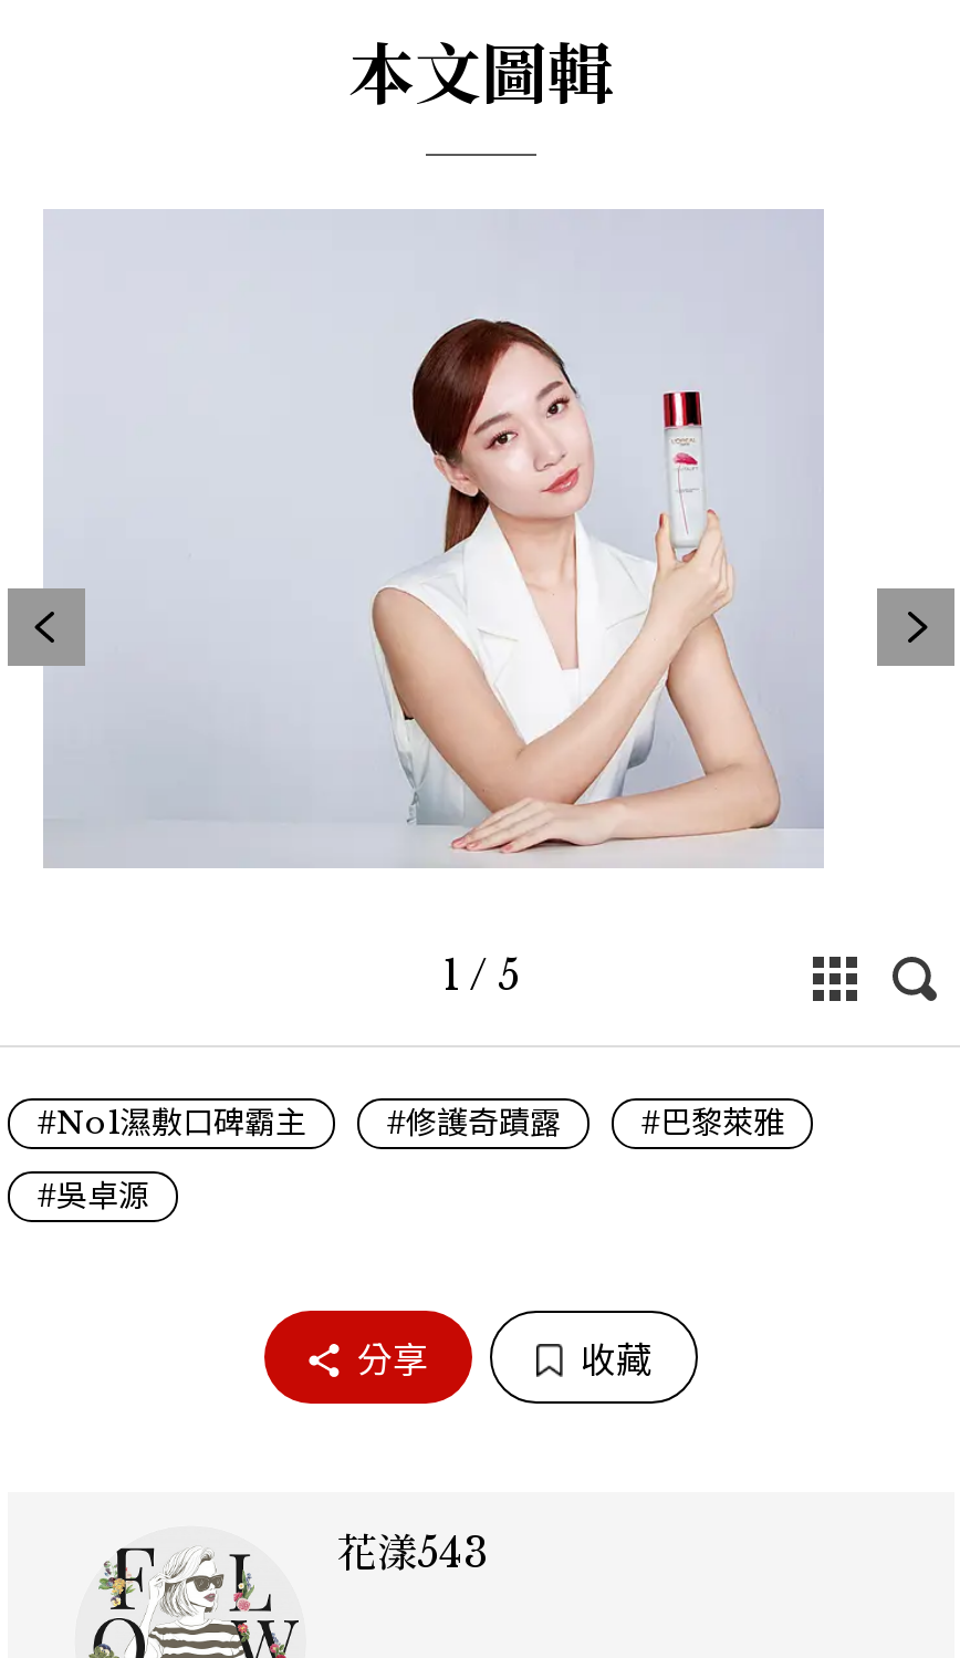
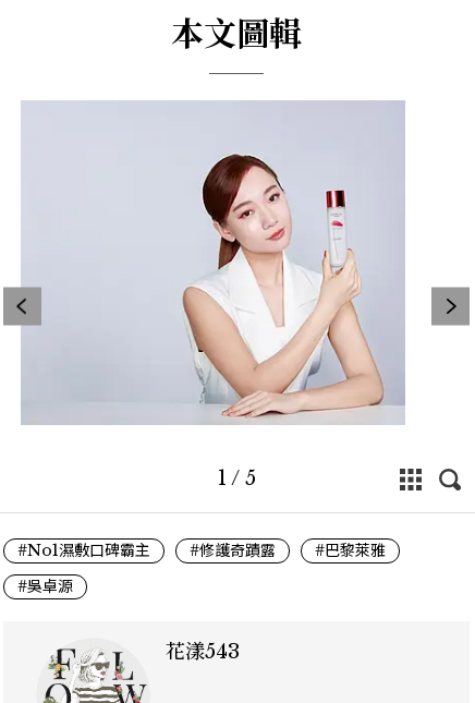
[357,1338,651,1382] 分享 | 收藏 -> none

